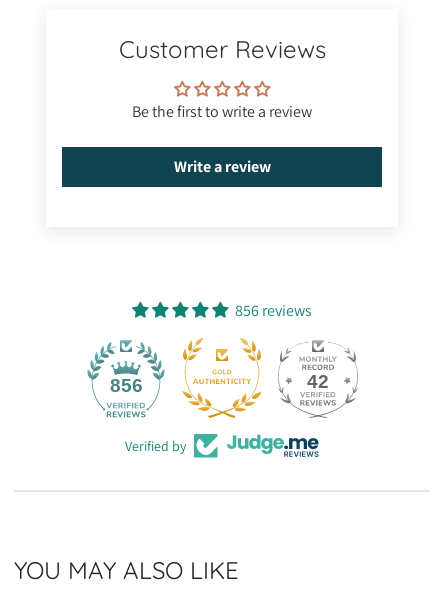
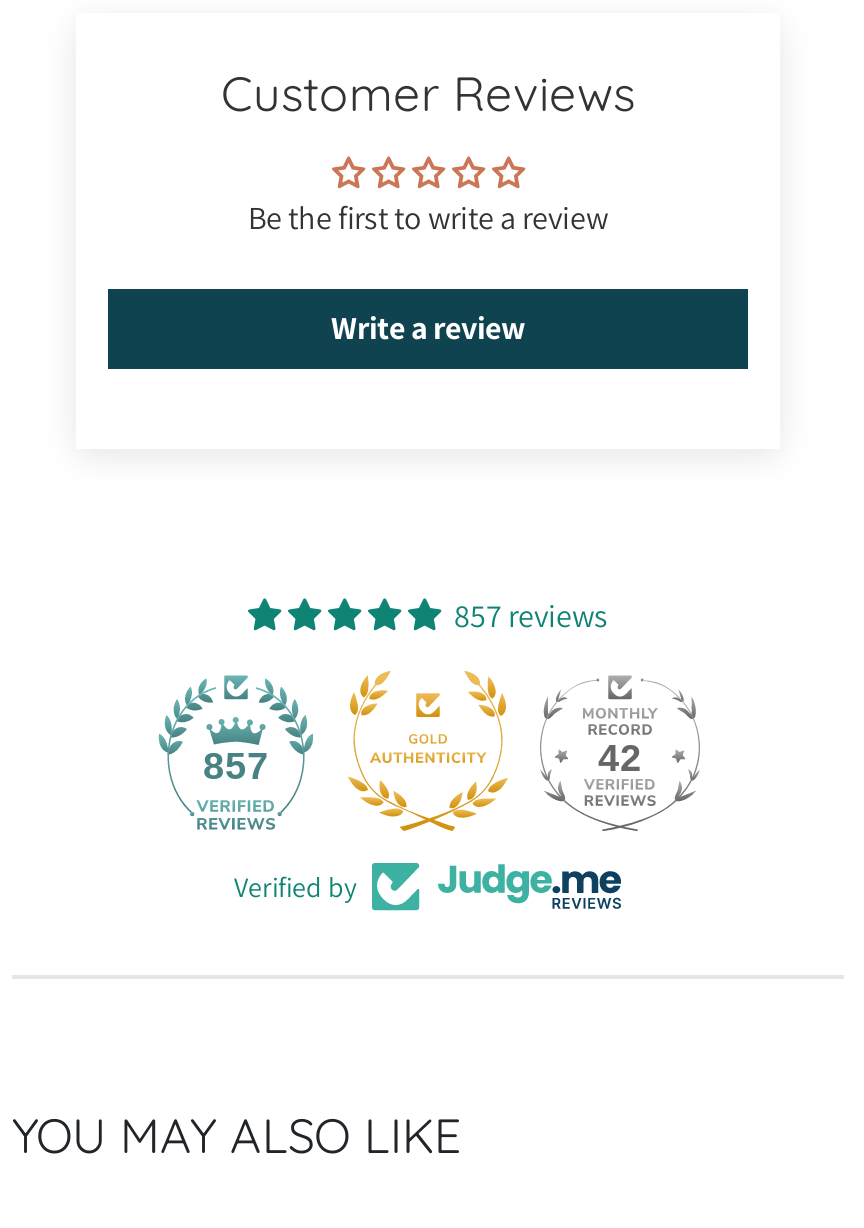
[235,300,312,321] 856 reviews -> [454,596,608,638] 857 reviews
[109,375,142,396] 856 -> [203,746,269,788] 857

